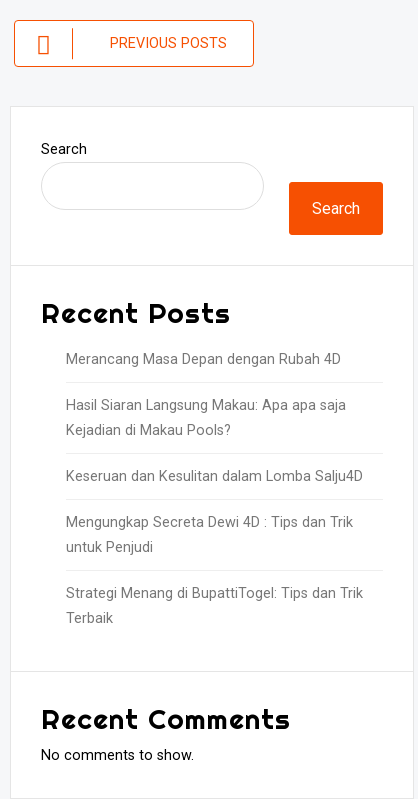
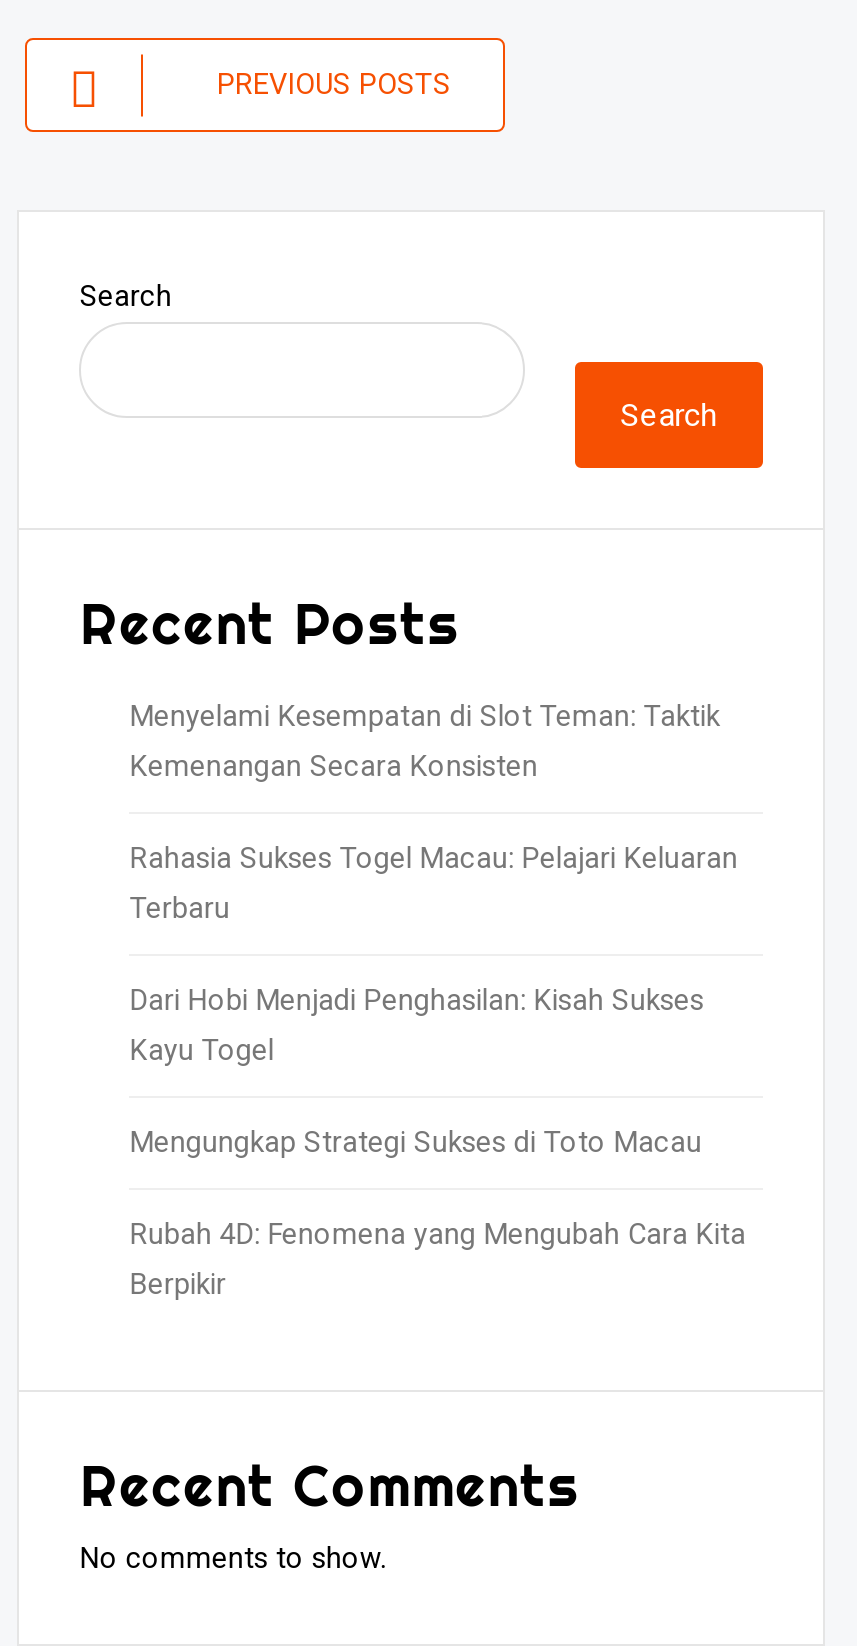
[66,351,363,627] Merancang Masa Depan dengan Rubah 4D | Hasil Siaran Langsung Makau: Apa apa saja | Kejadian di Makau Pools? | Keseruan dan Kesulitan dalam Lomba Salju4D | Mengungkap Secreta Dewi 4D : Tips dan Trik | untuk Penjudi | Strategi Menang di BupattiTogel: Tips dan Trik | Terbaik -> [130,700,746,1302] Menyelami Kesempatan di Slot Teman: Taktik | Kemenangan Secara Konsisten | Rahasia Sukses Togel Macau: Pelajari Keluaran | Terbaru | Dari Hobi Menjadi Penghasilan: Kisah Sukses | Kayu Togel | Mengungkap Strategi Sukses di Toto Macau | Rubah 4D: Fenomena yang Mengubah Cara Kita | Berpikir

